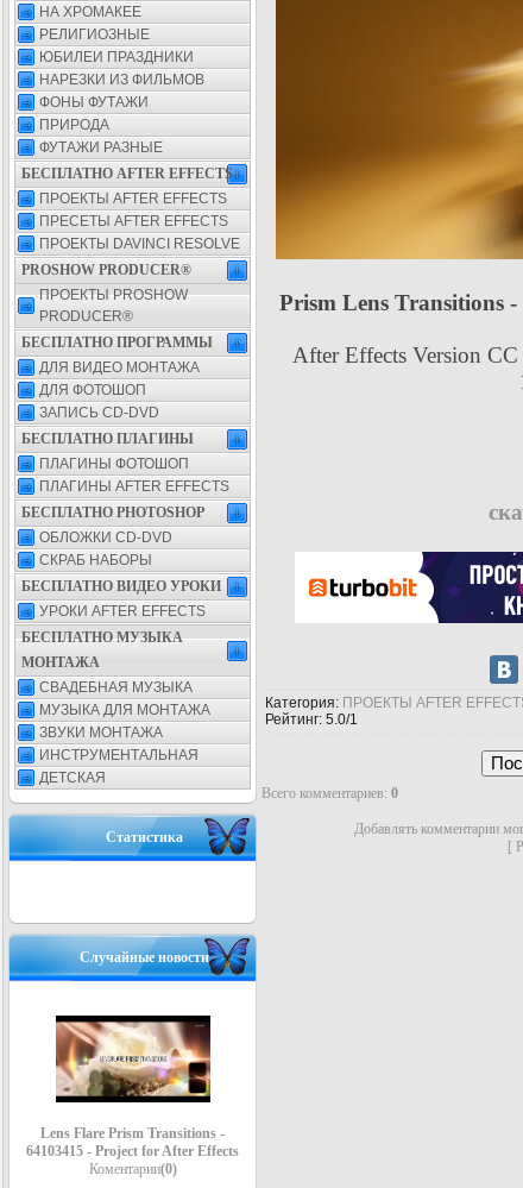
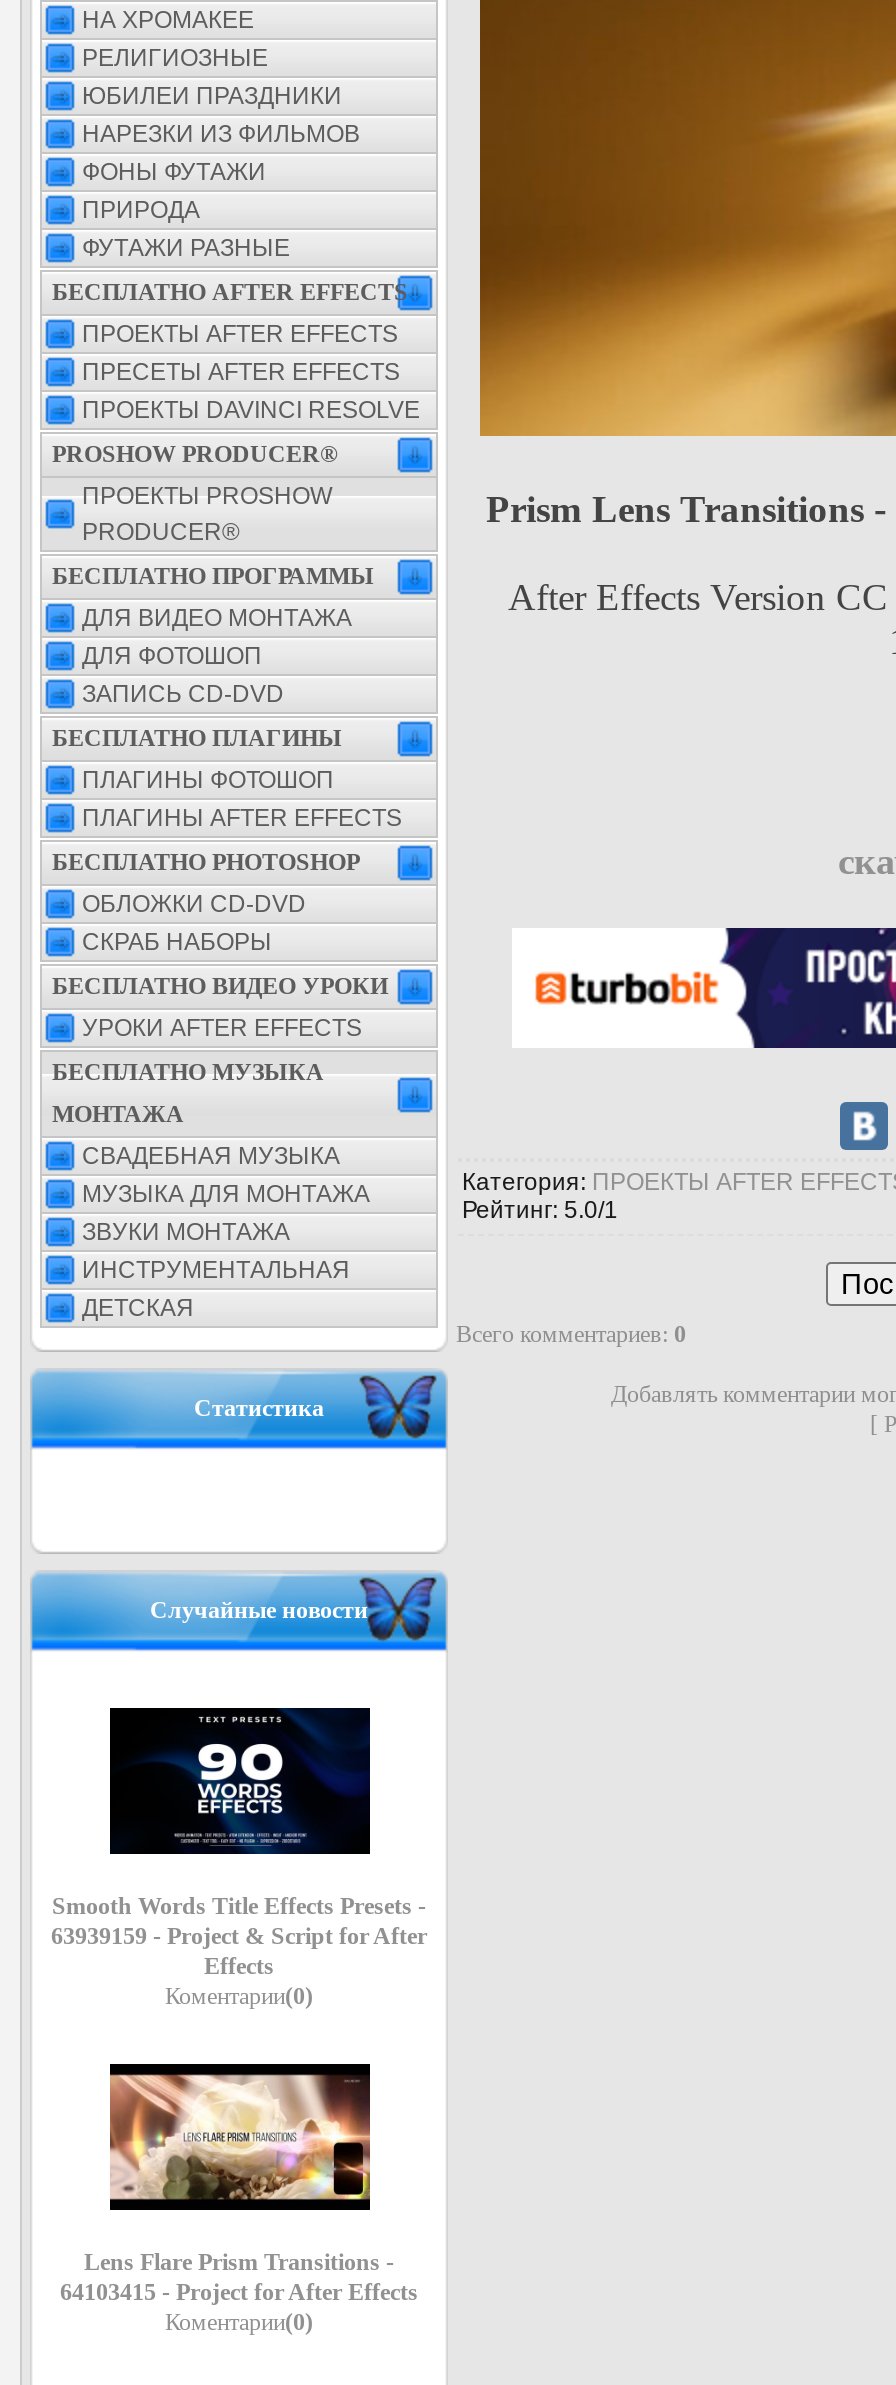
none -> [51,1708,427,2010] [image] | Smooth Words Title Effects Presets - | 63939159 - Project & Script for After | Effects | Коментарии(0)

